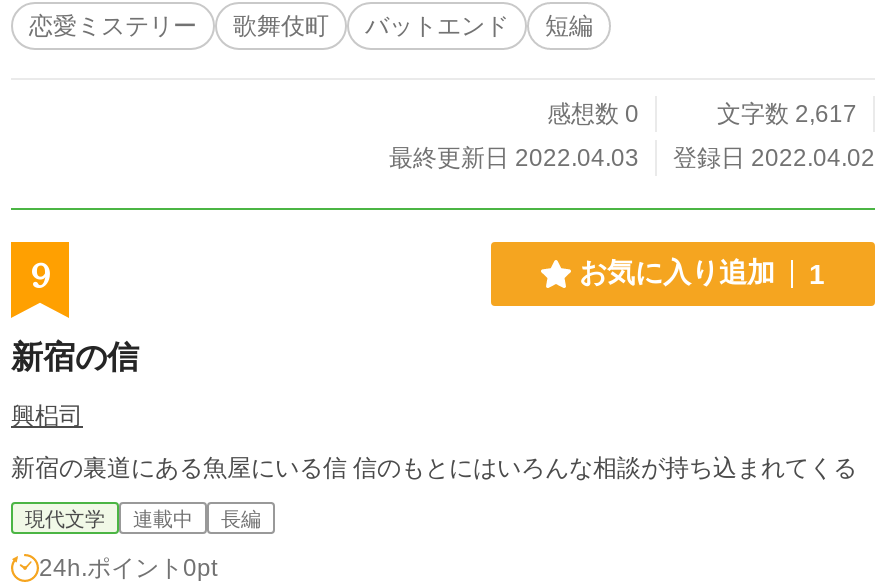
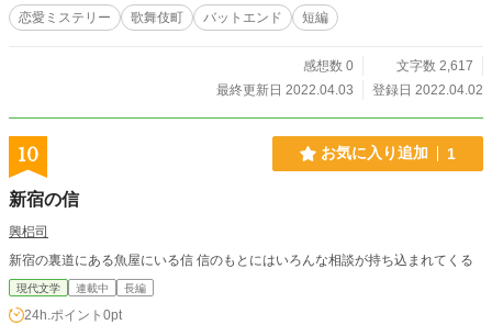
[30,256,50,296] 9 -> [18,144,38,166] 10

